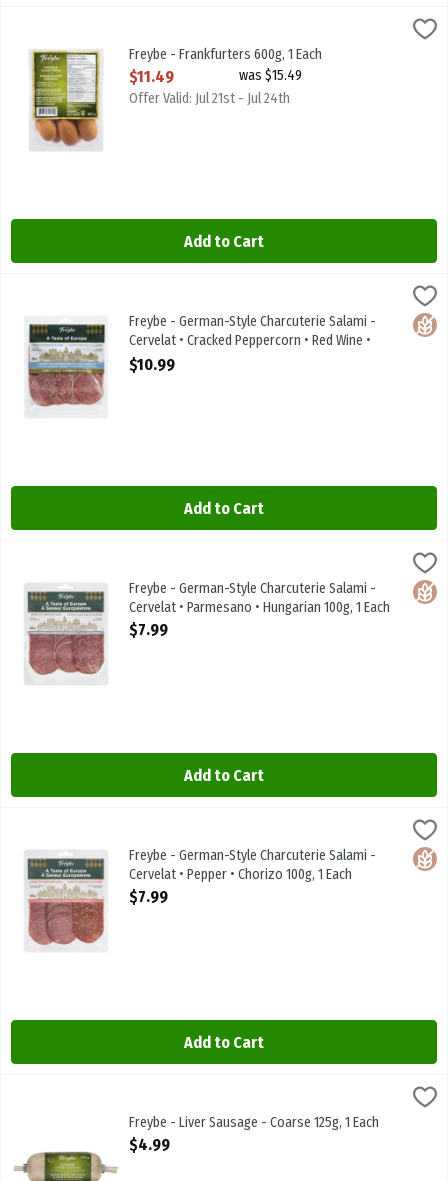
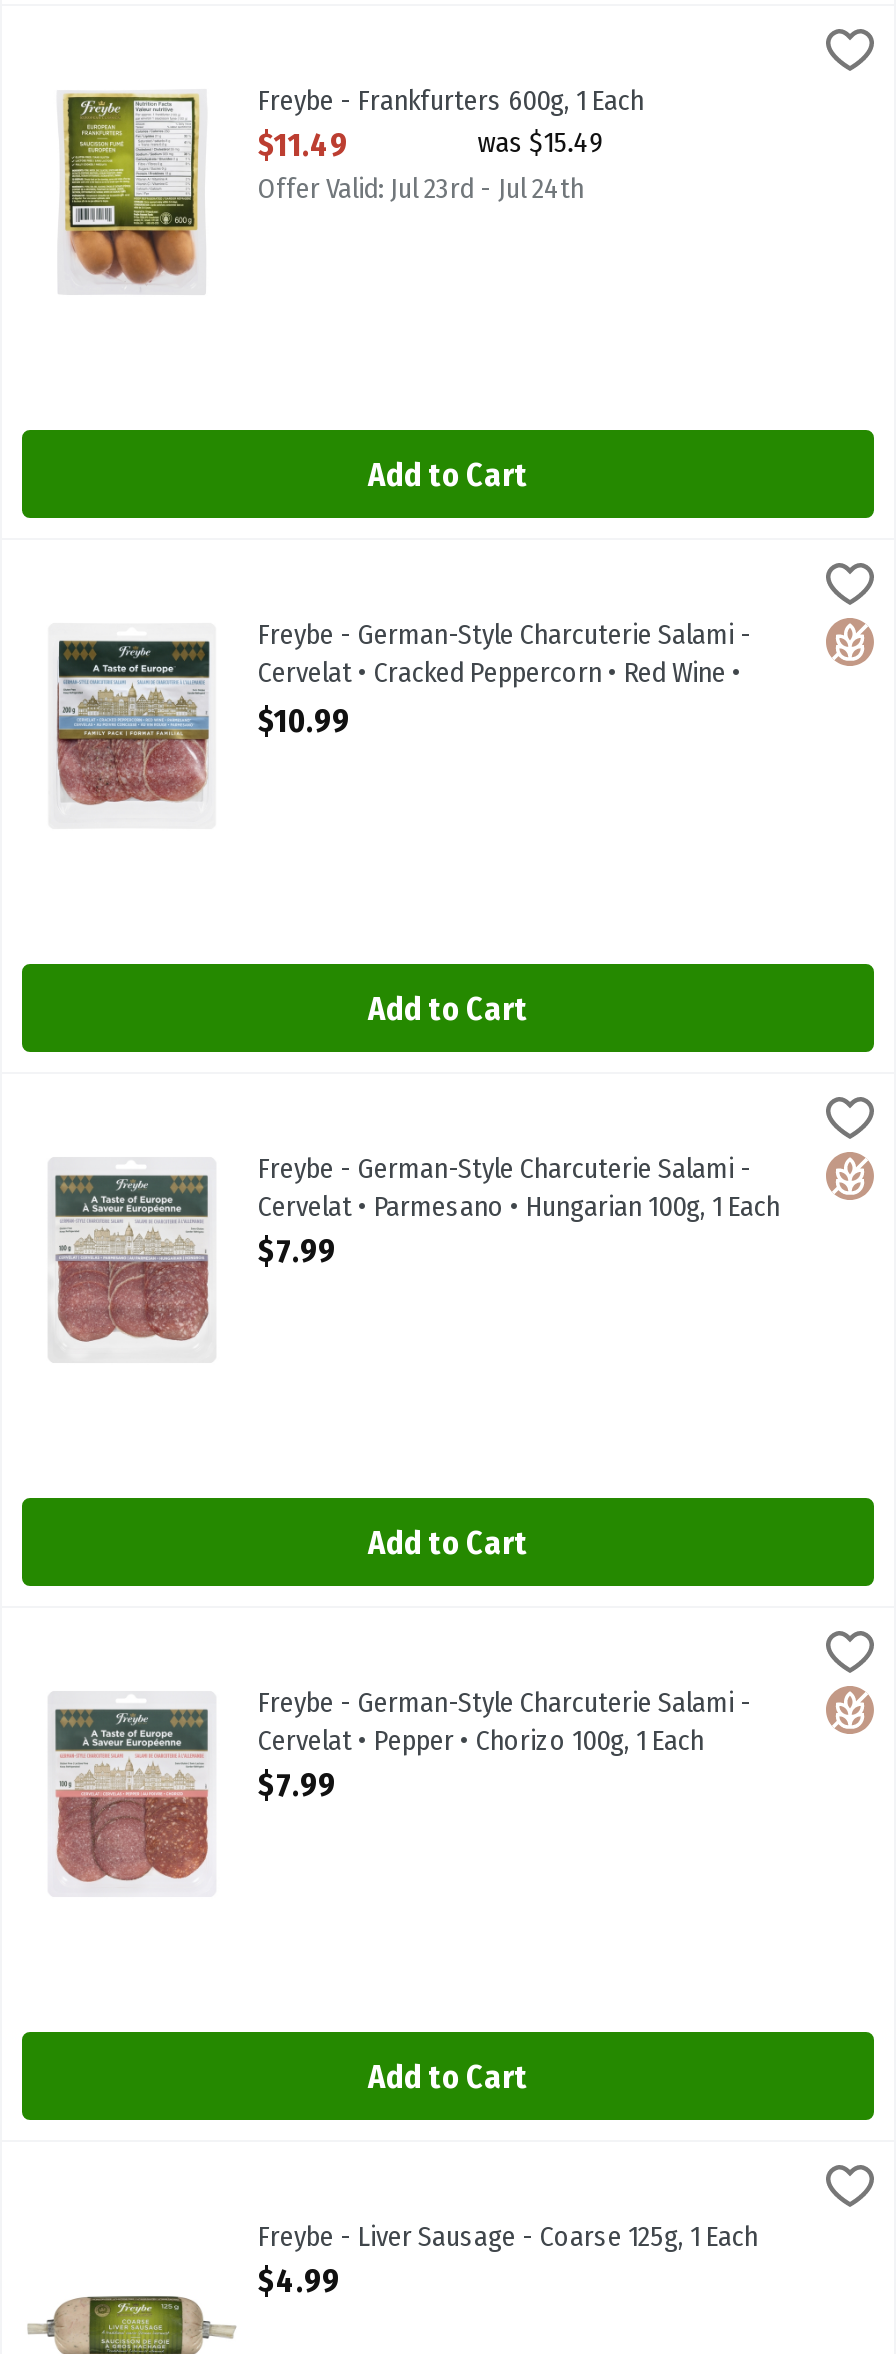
[129,90,290,107] Offer Valid: Jul 21st - Jul 24th -> [258,173,584,207] Offer Valid: Jul 23rd - Jul 24th

